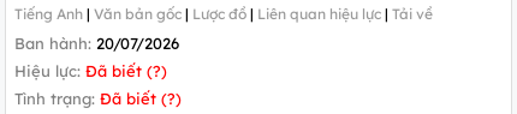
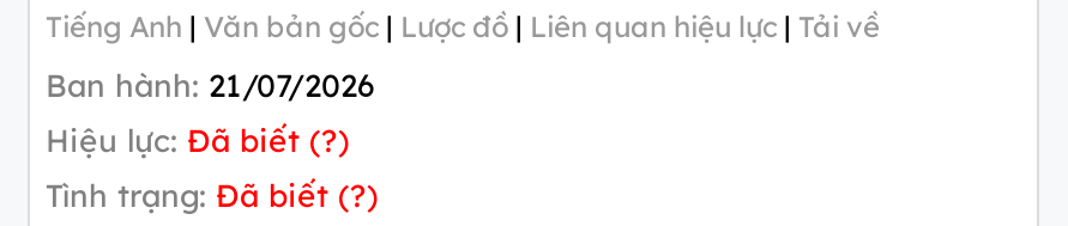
[14,33,179,52] Ban hành: 20/07/2026 -> [46,66,374,104] Ban hành: 21/07/2026

